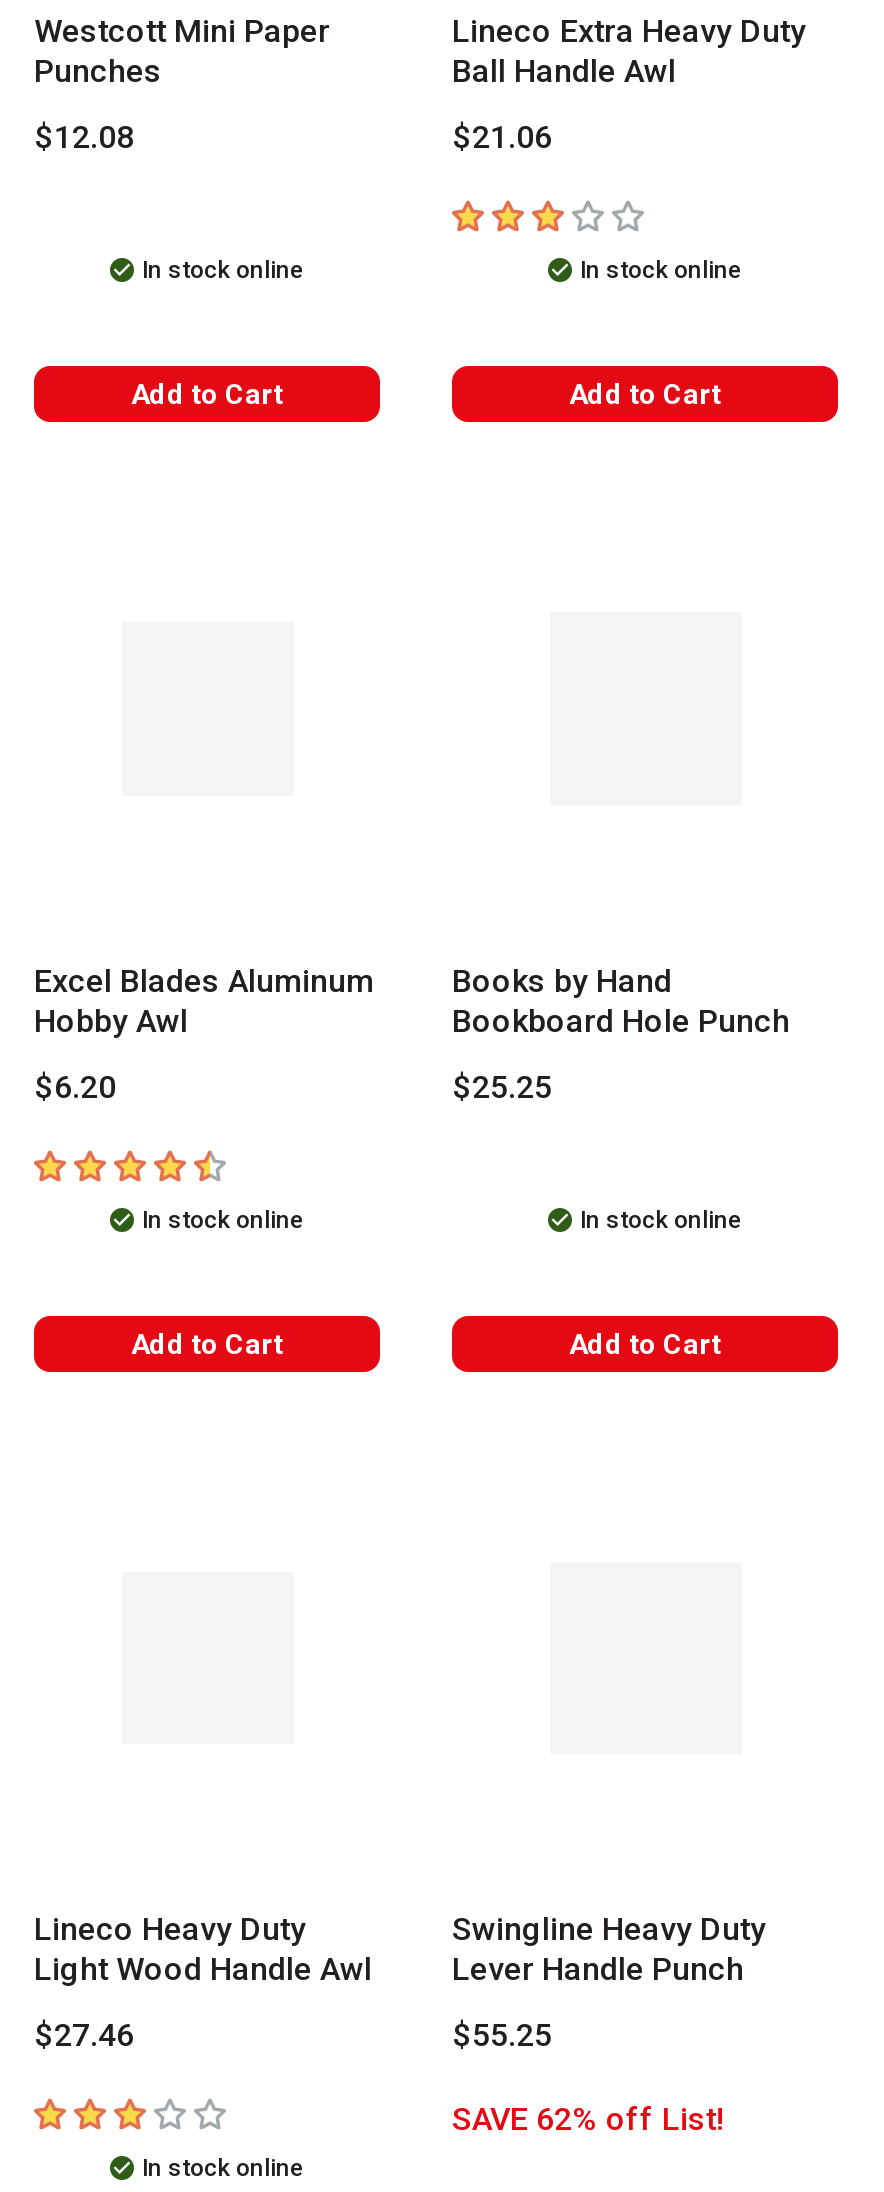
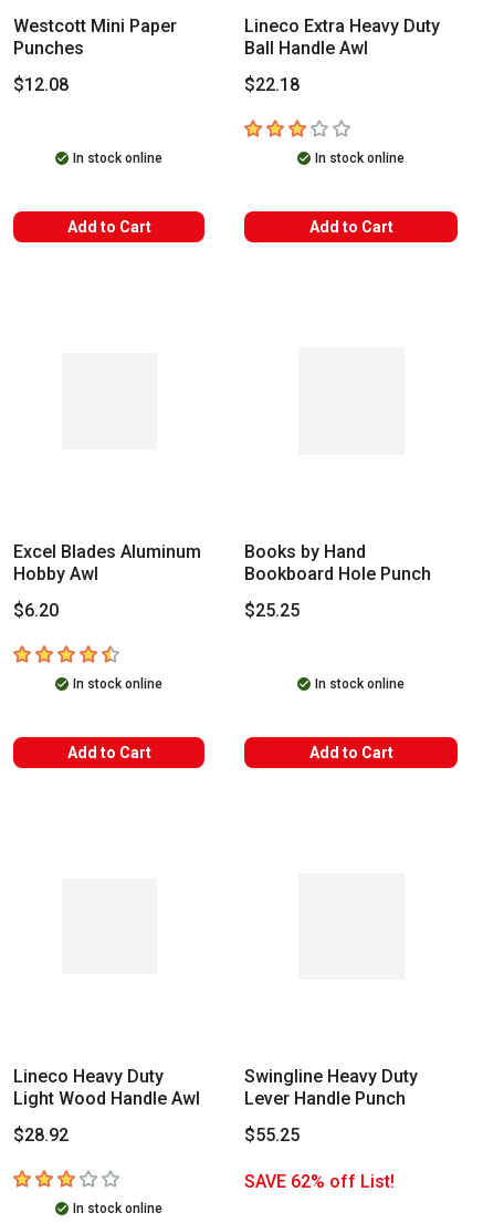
[452,118,552,156] $21.06 -> [244,74,300,95] $22.18
[34,2016,134,2054] $27.46 -> [13,1124,69,1146] $28.92

